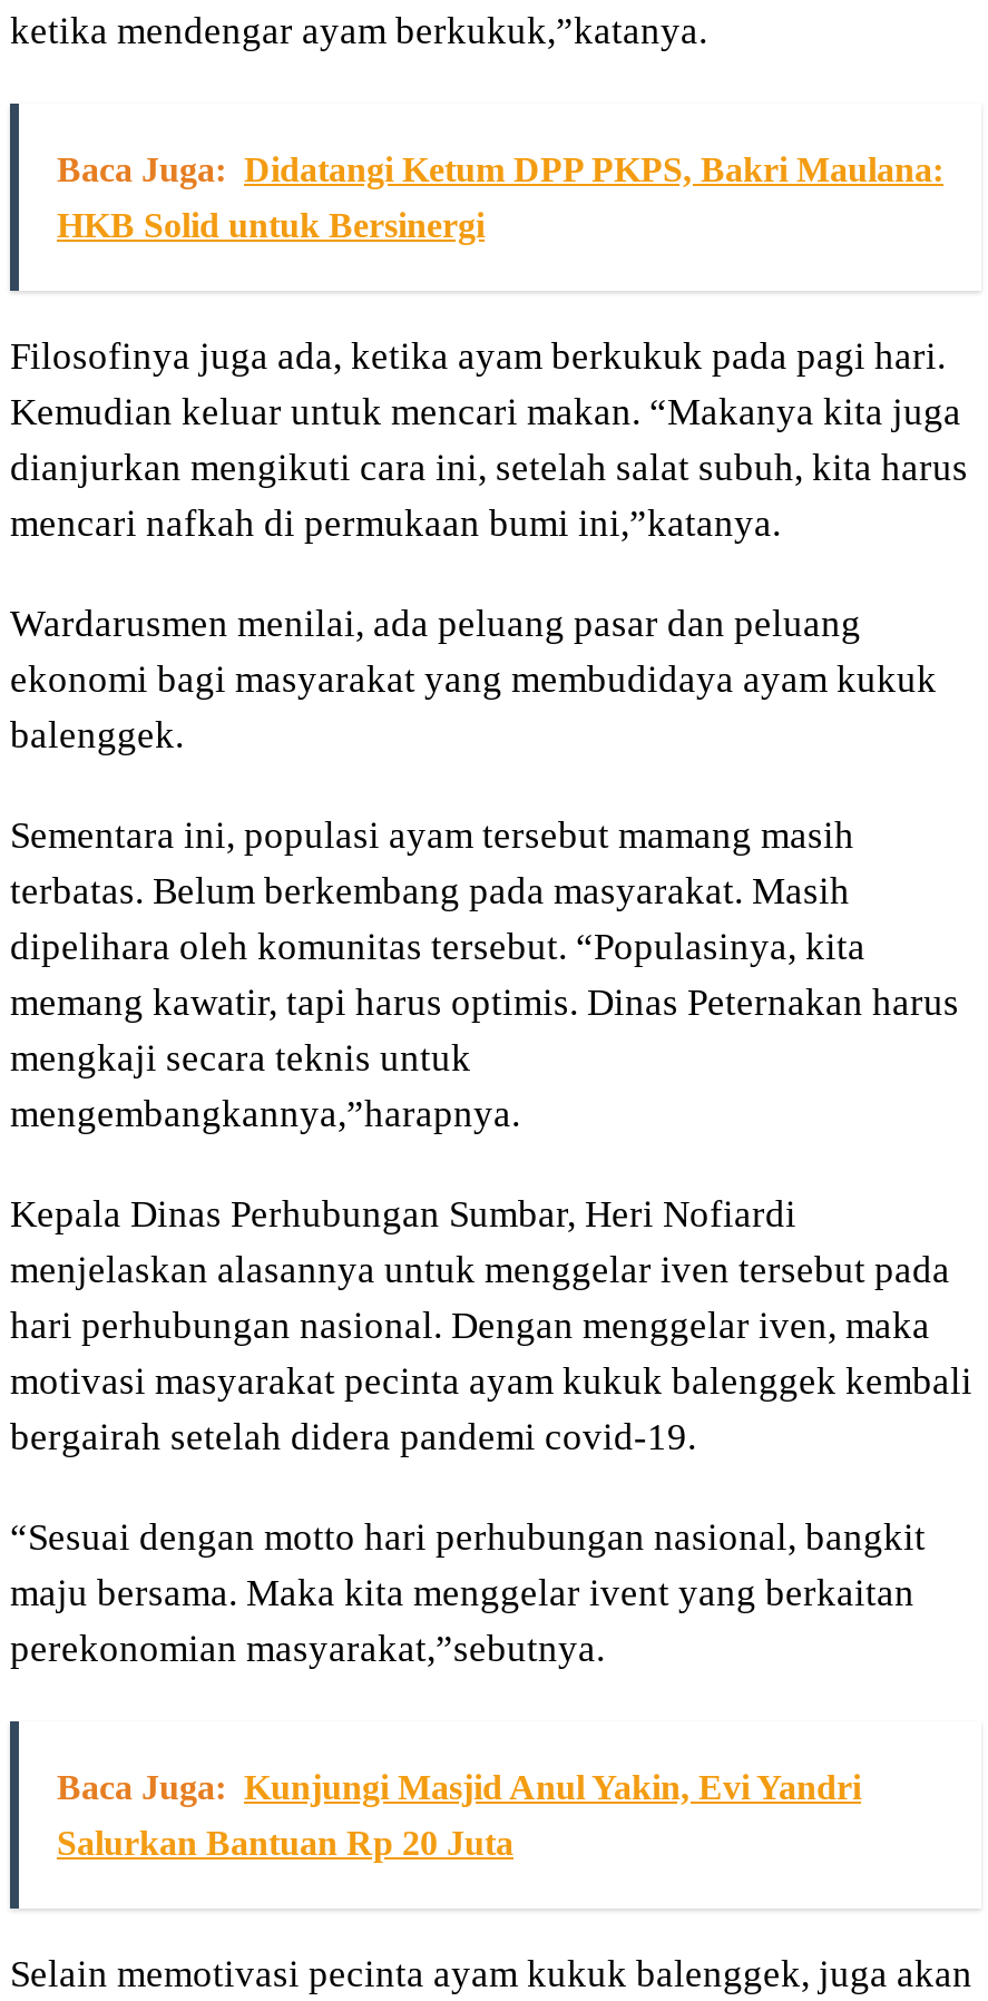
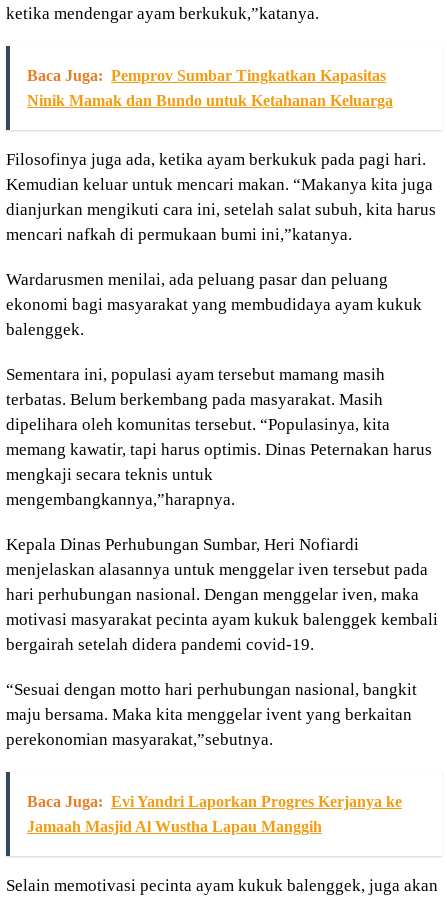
[57,150,943,188] Baca Juga: Didatangi Ketum DPP PKPS, Bakri Maulana: -> [27,67,386,84] Baca Juga: Pemprov Sumbar Tingkatkan Kapasitas
[57,206,485,244] HKB Solid untuk Bersinergi -> [27,92,393,109] Ninik Mamak dan Bundo untuk Ketahanan Keluarga
[57,1768,861,1806] Baca Juga: Kunjungi Masjid Anul Yakin, Evi Yandri -> [27,793,402,810] Baca Juga: Evi Yandri Laporkan Progres Kerjanya ke
[57,1823,513,1861] Salurkan Bantuan Rp 20 Juta -> [27,818,322,835] Jamaah Masjid Al Wustha Lapau Manggih

